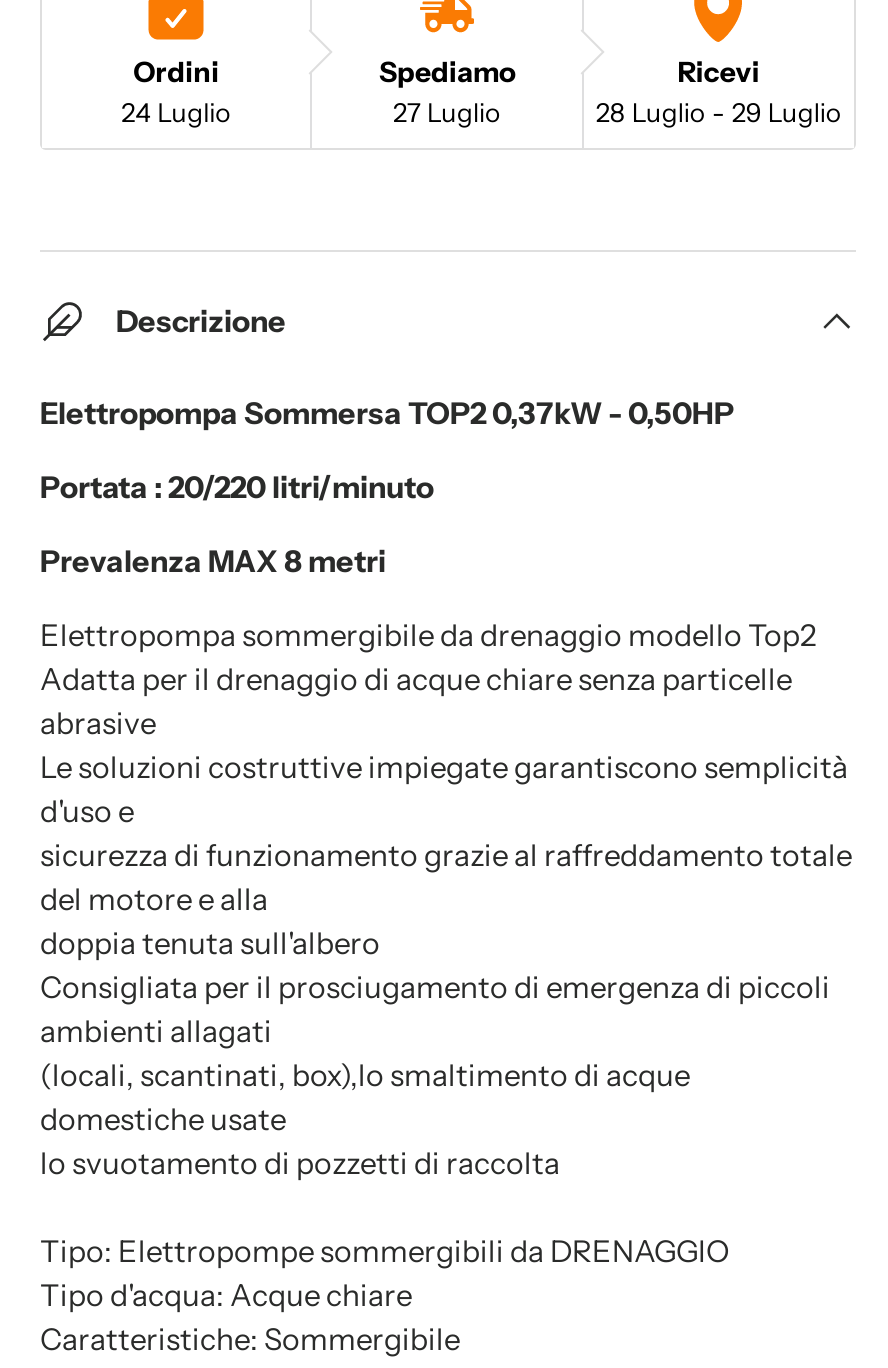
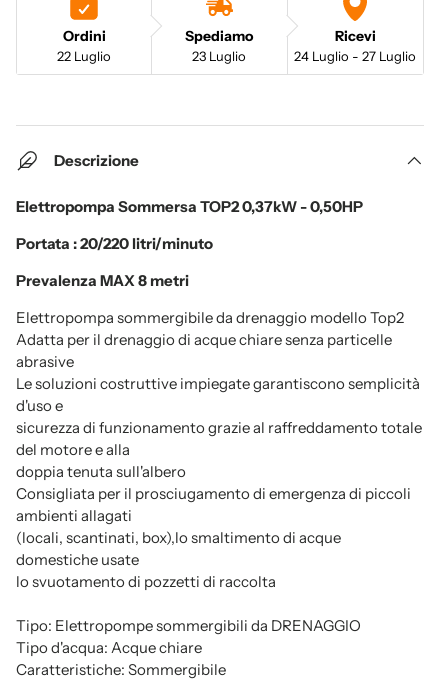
[121,95,231,127] 24 Luglio -> [57,48,111,64] 22 Luglio
[393,95,501,127] 27 Luglio -> [192,48,246,64] 23 Luglio
[596,95,842,127] 28 Luglio - 29 Luglio -> [294,48,416,64] 24 Luglio - 27 Luglio

